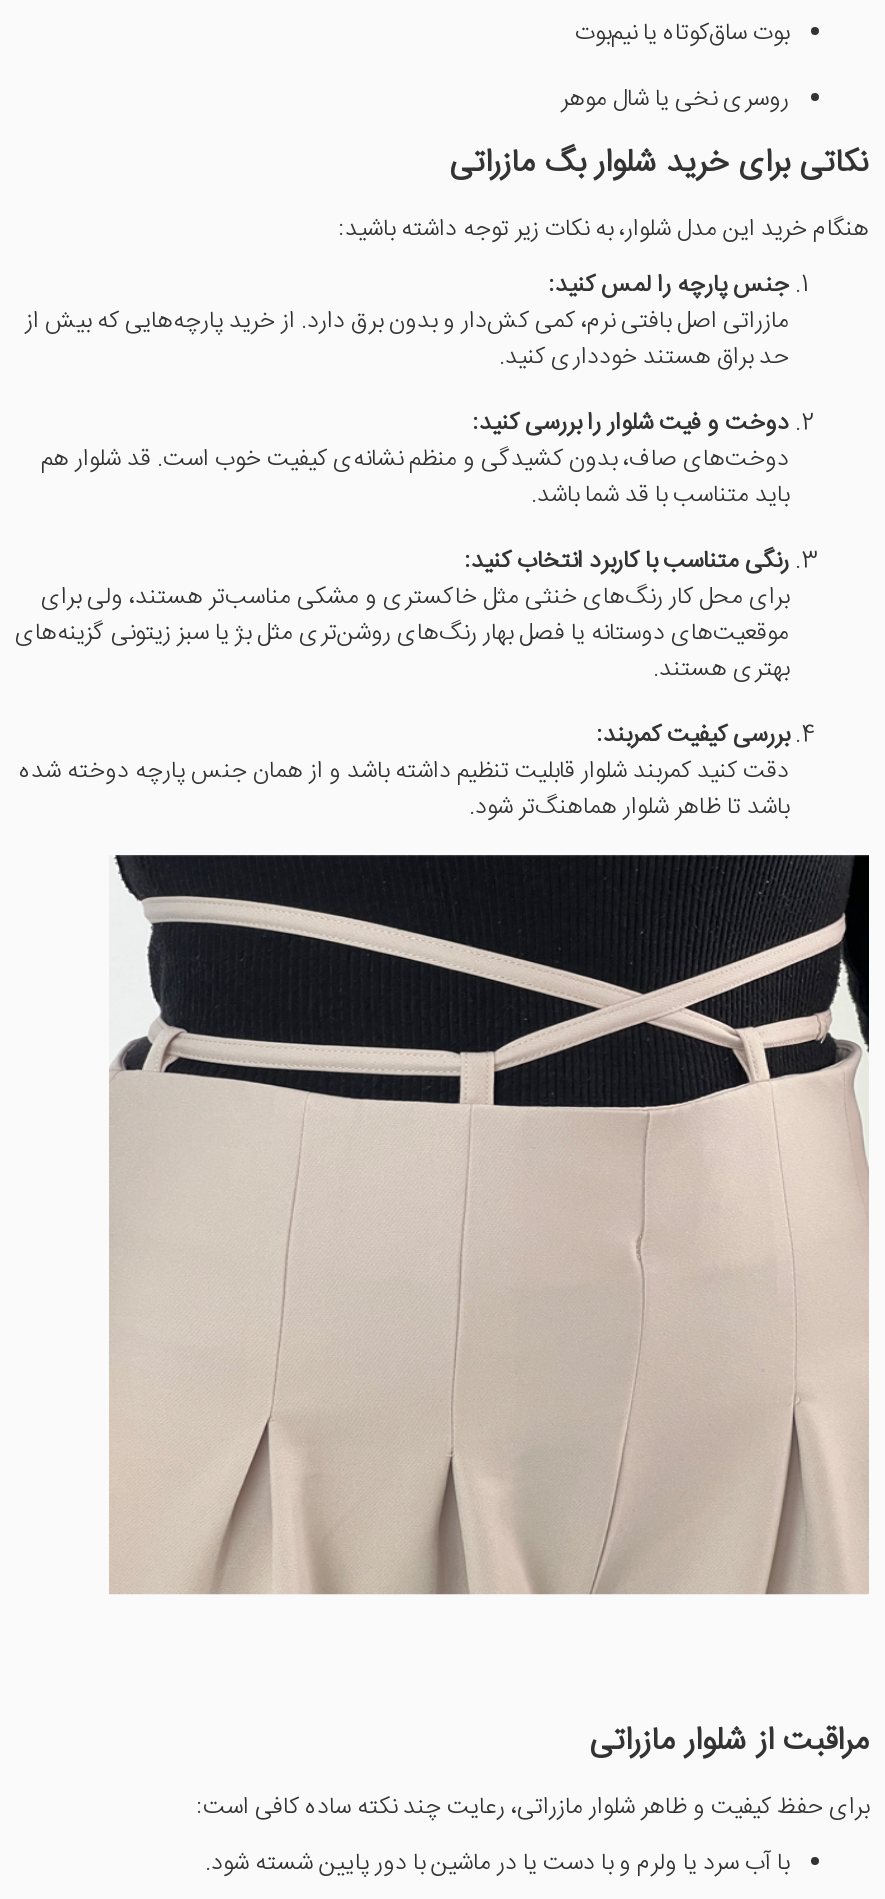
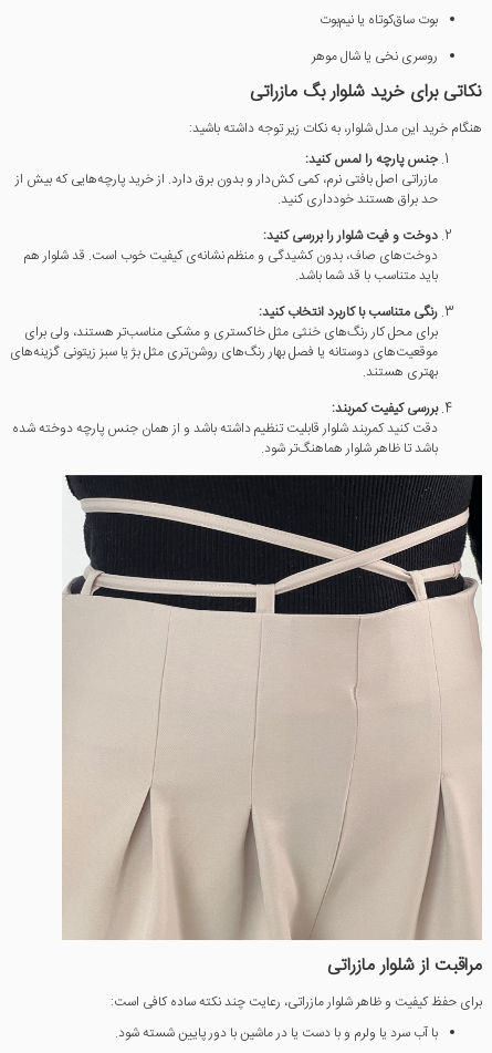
none -> [62,885,482,941] [image]

